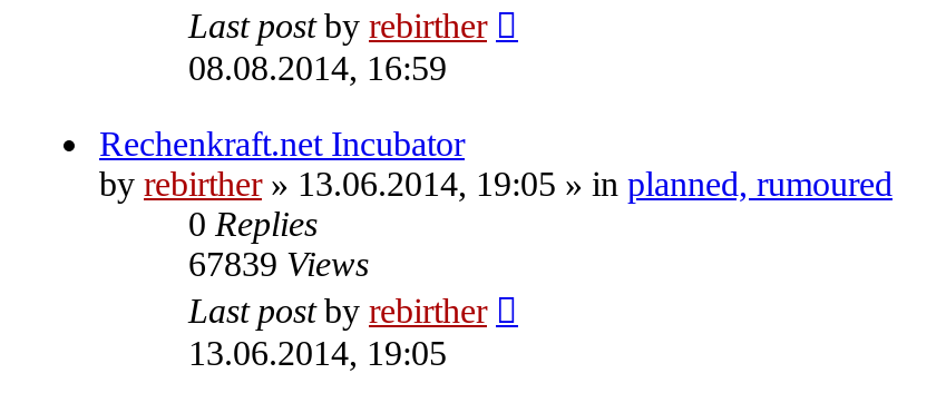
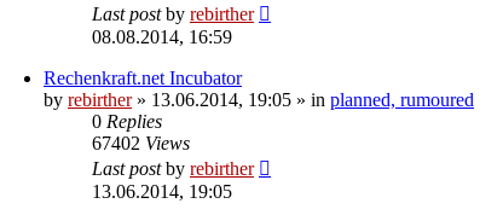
[188,244,369,282] 67839 Views -> [92,132,190,153] 67402 Views

